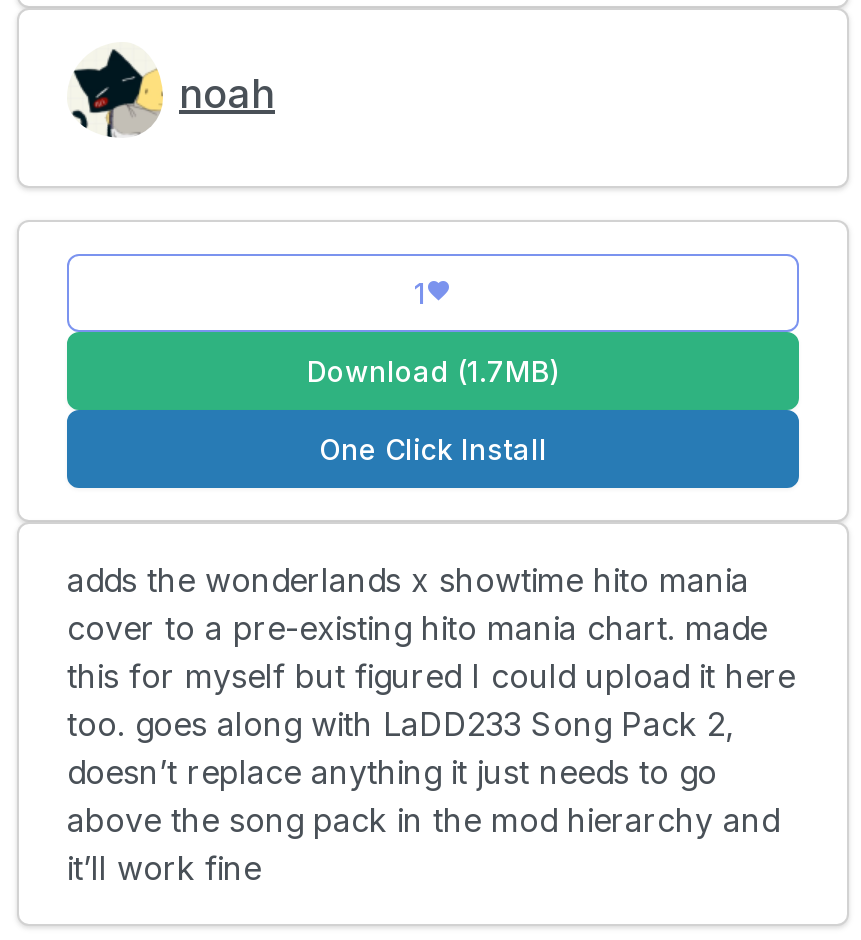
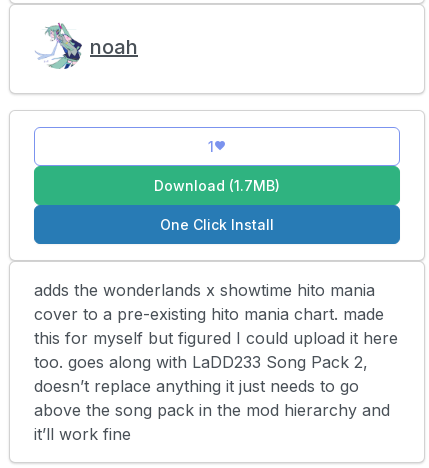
[71,48,165,138] [image] -> [37,23,82,69] [image]

